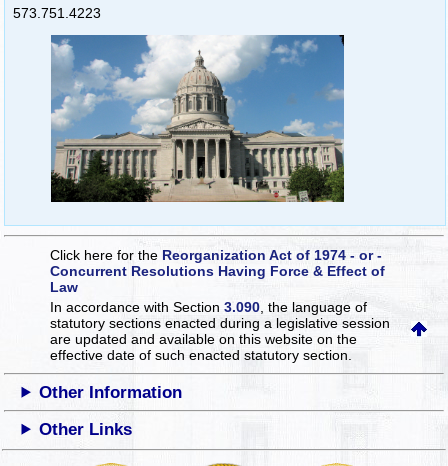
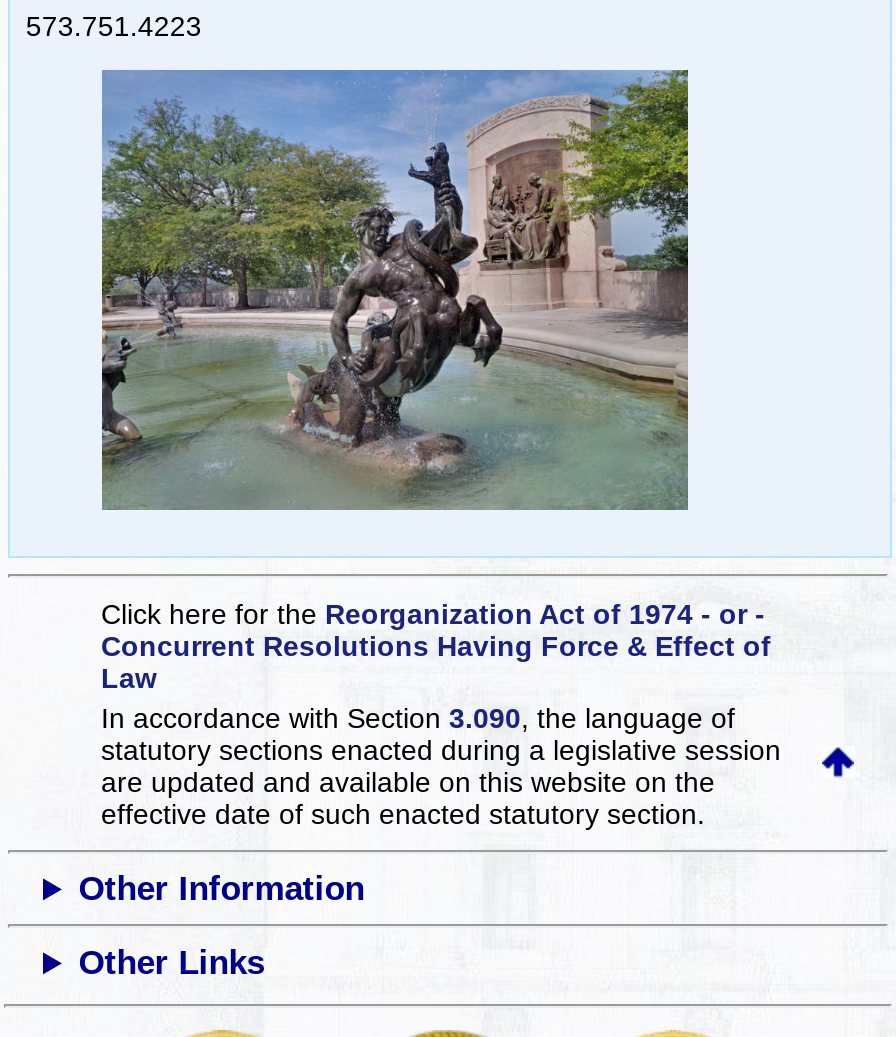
[51,35,345,203] [image] -> [100,68,690,510] [image]

